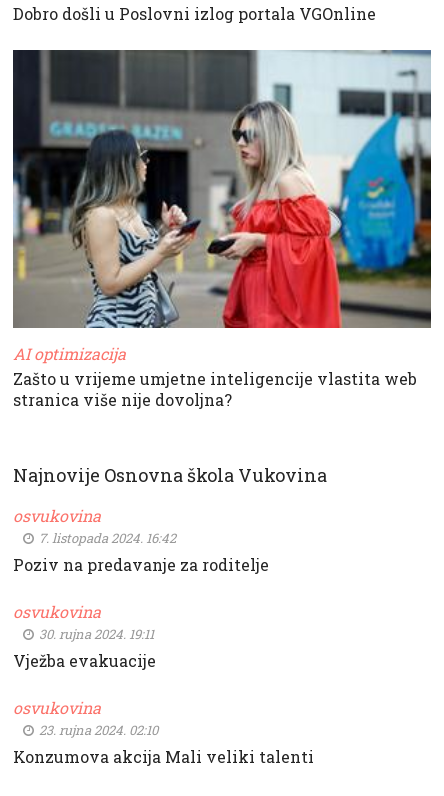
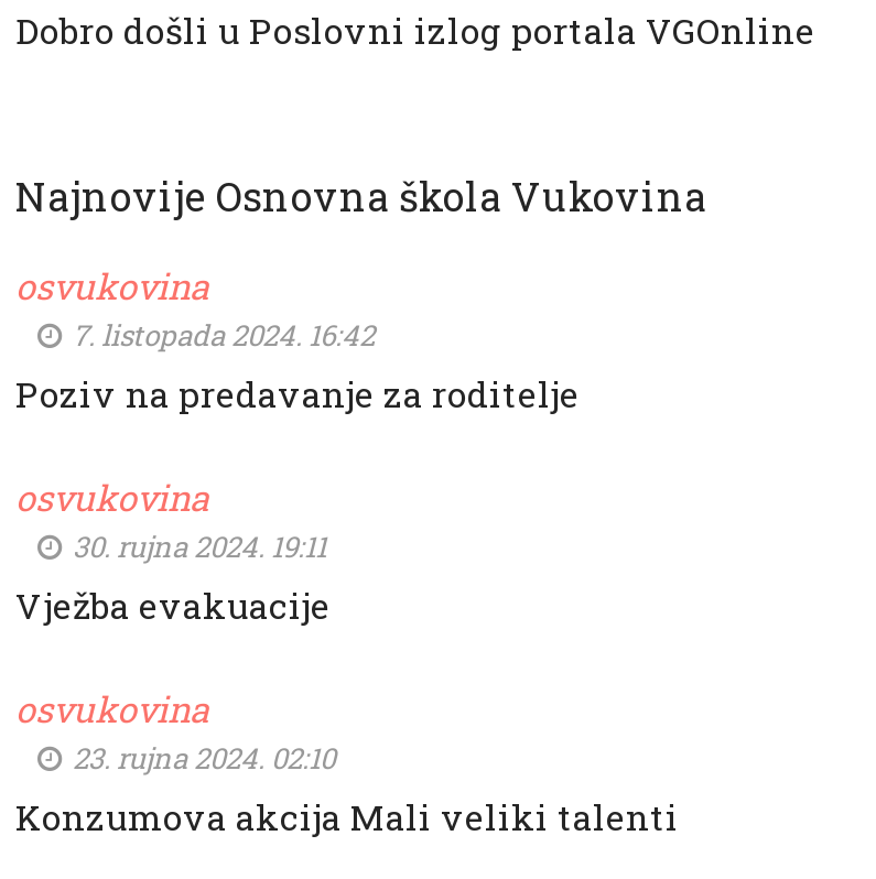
[12,49,432,410] [image] | AI optimizacija | Zašto u vrijeme umjetne inteligencije vlastita web | stranica više nije dovoljna? -> none

